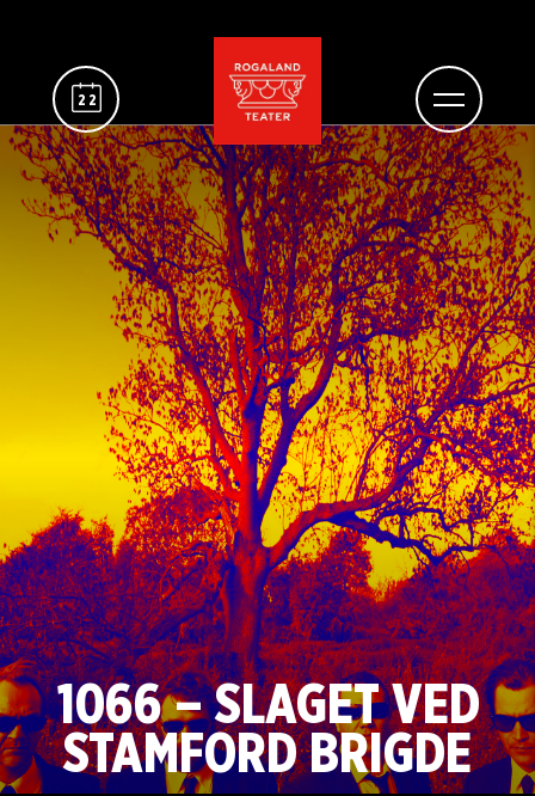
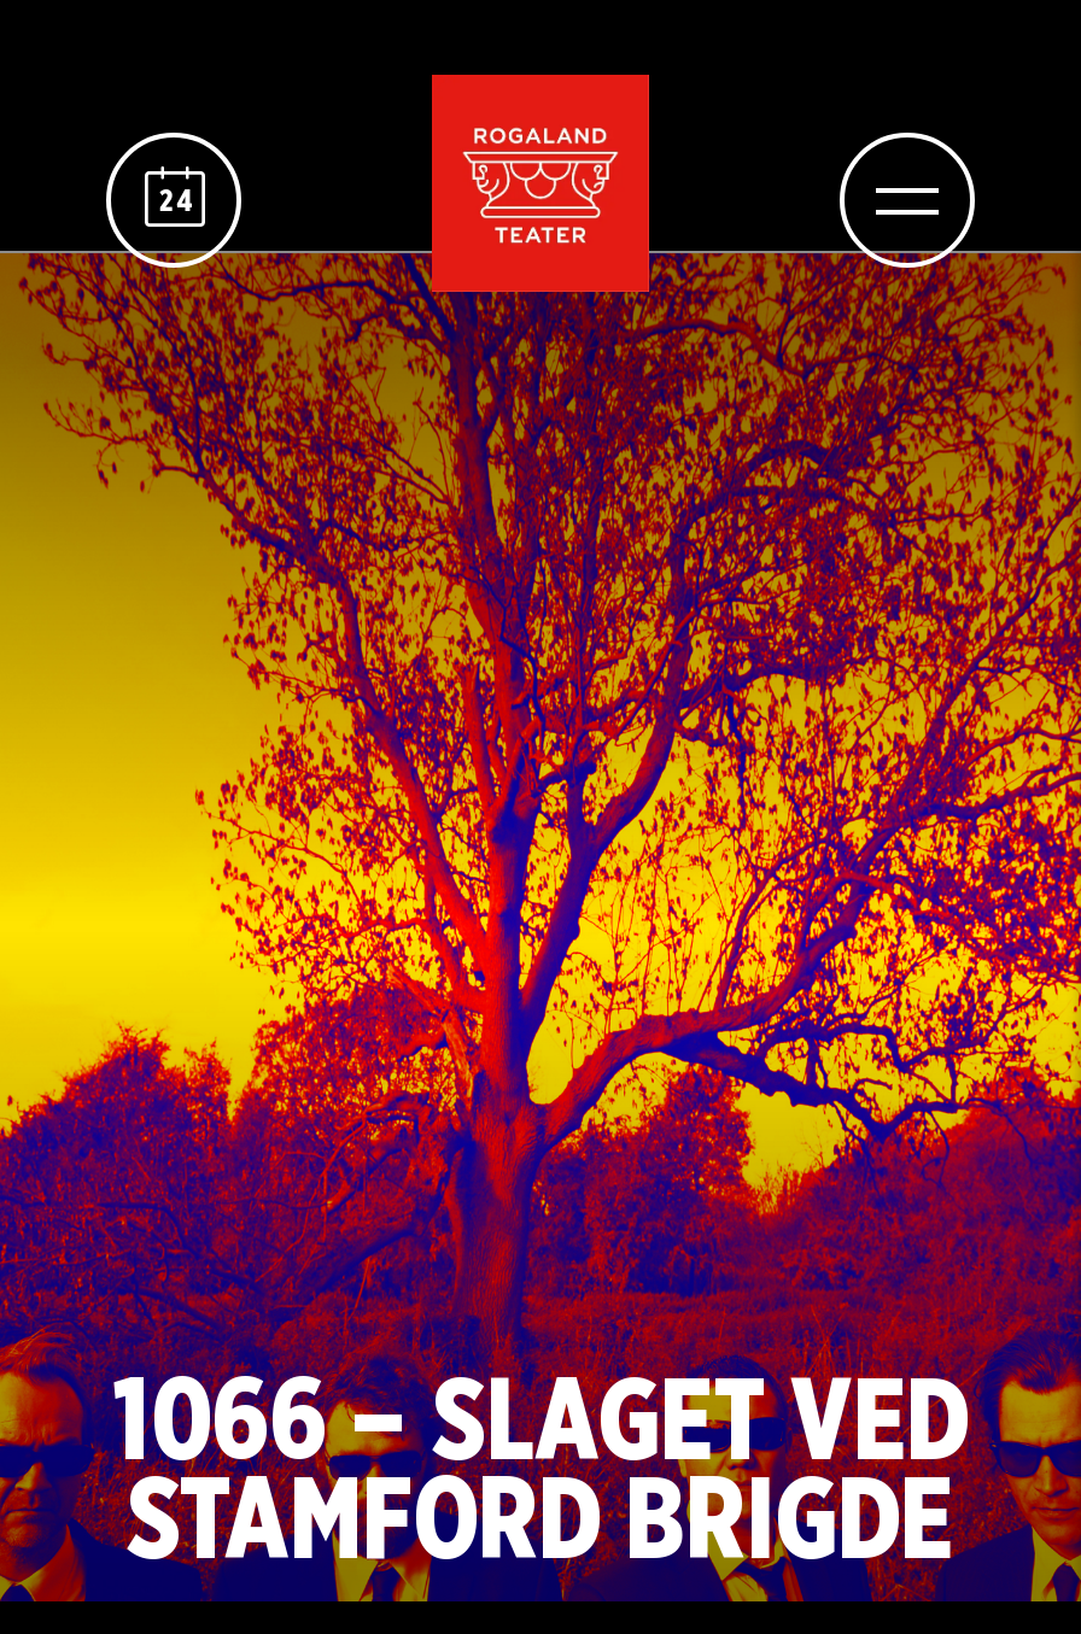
[77,90,96,107] 22 -> [158,182,191,217] 24

